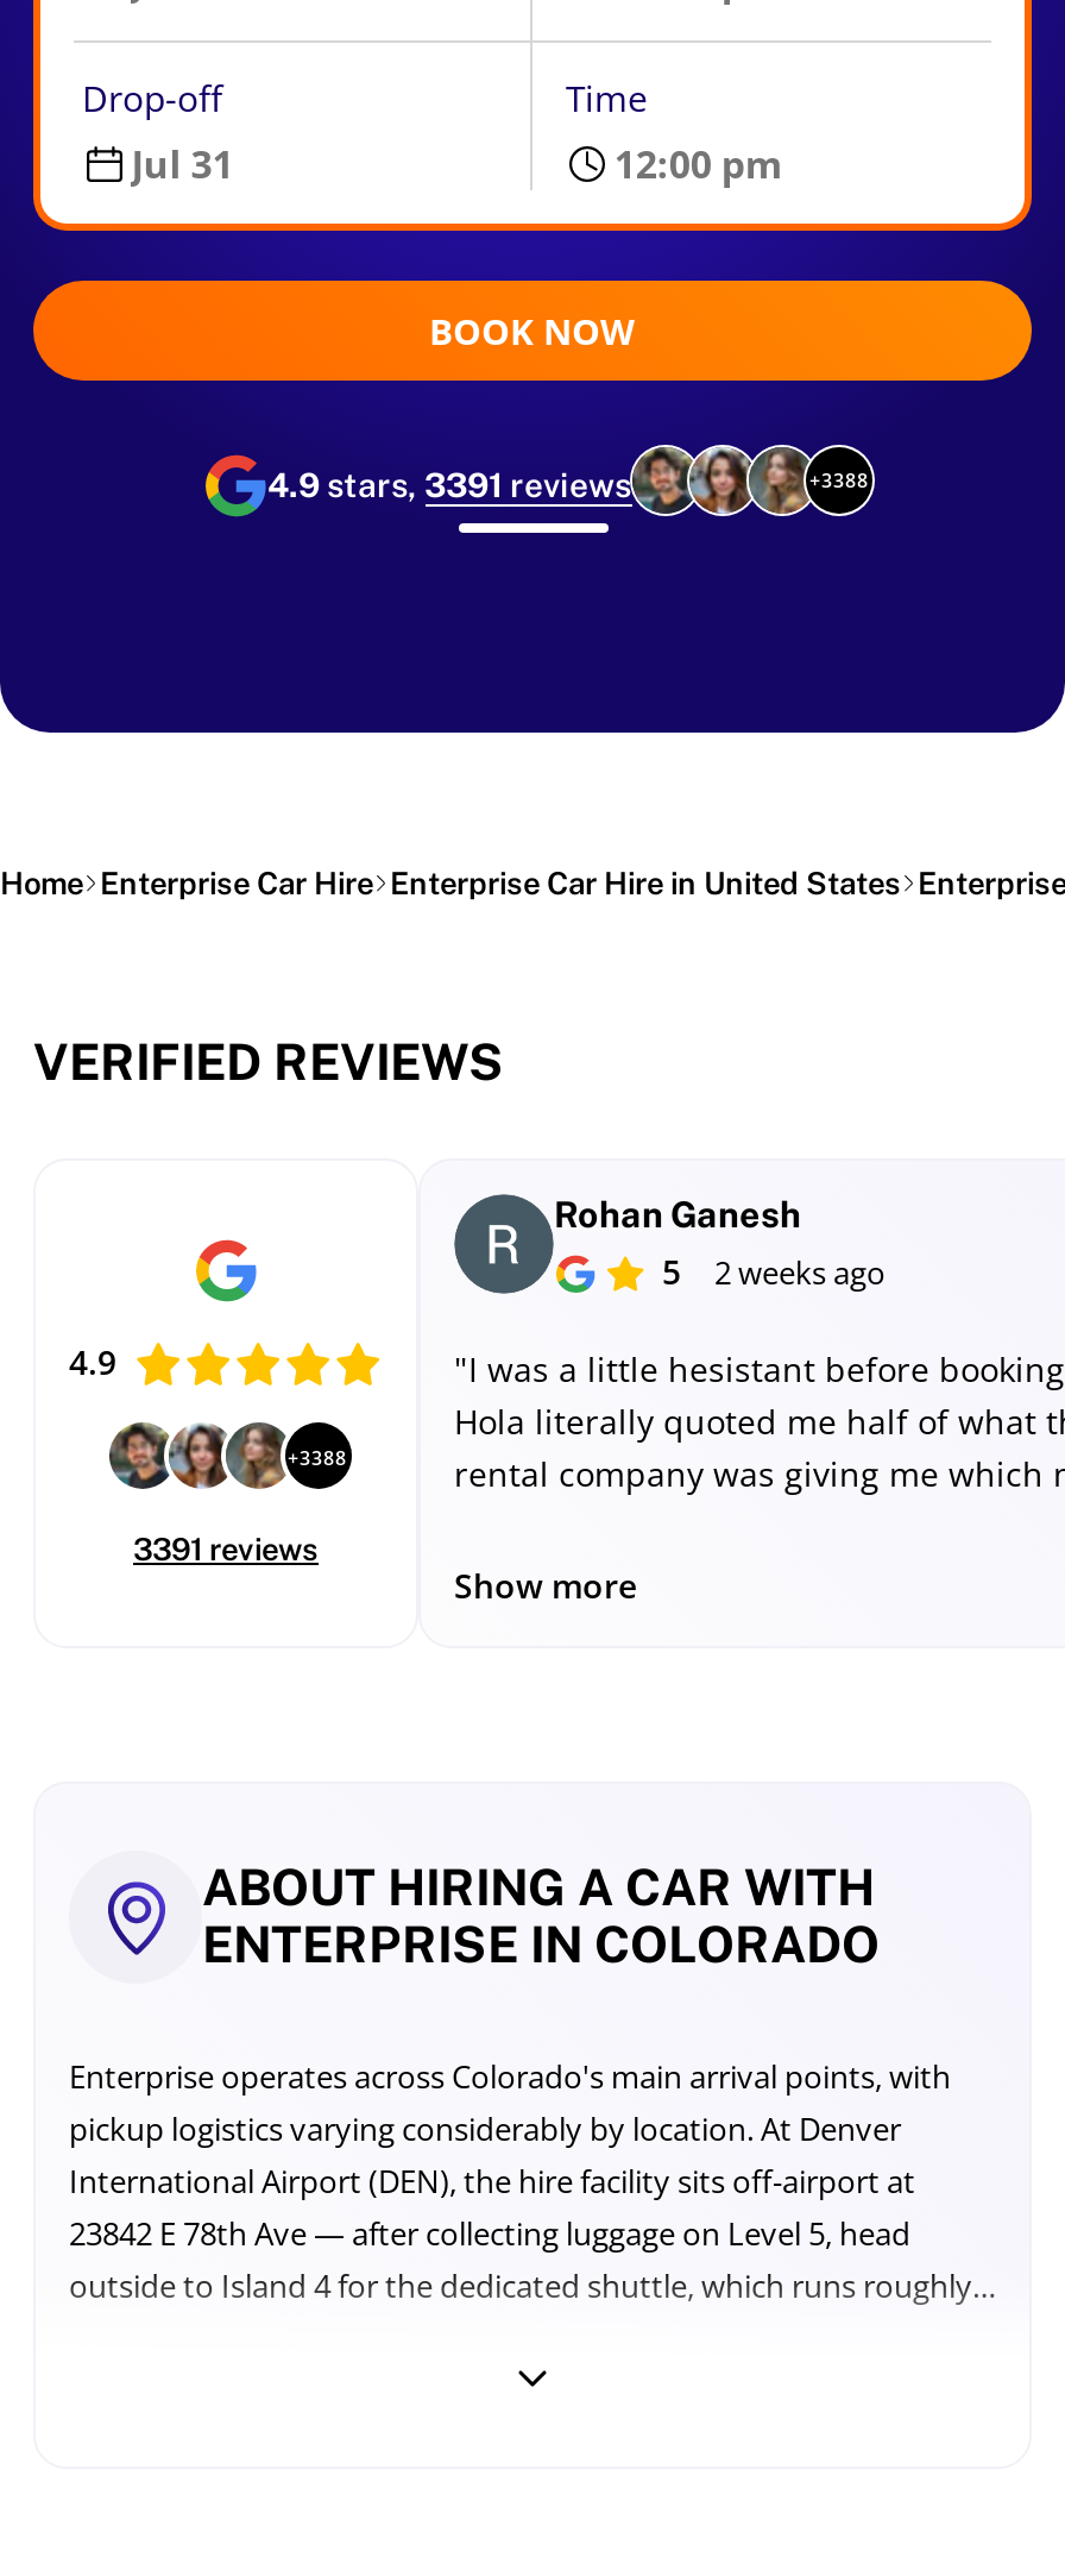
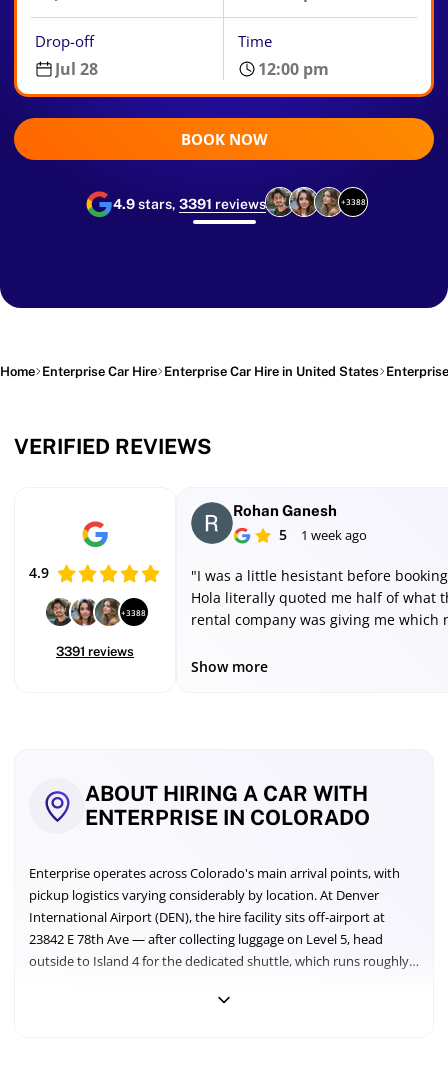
[662,1249,886,1294] 5 2 weeks ago -> [278,525,366,544] 5 1 week ago

